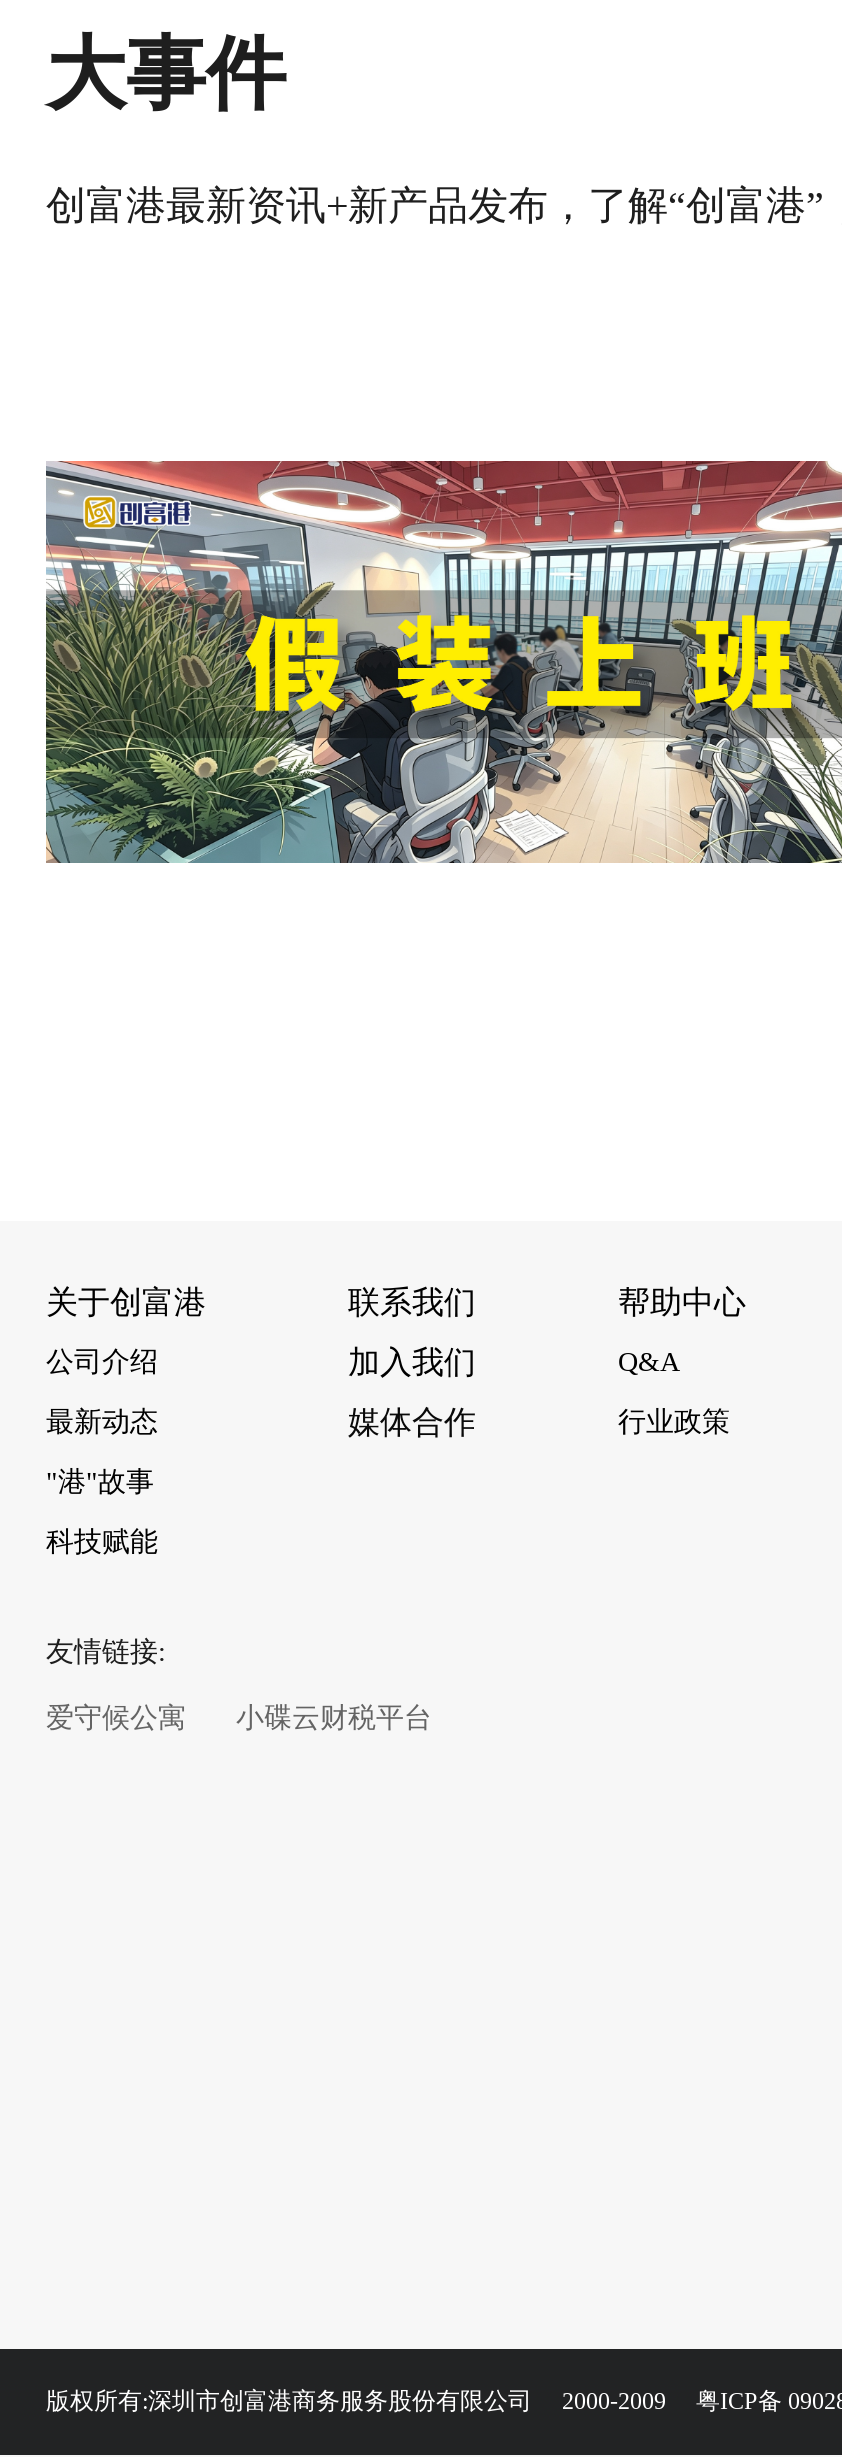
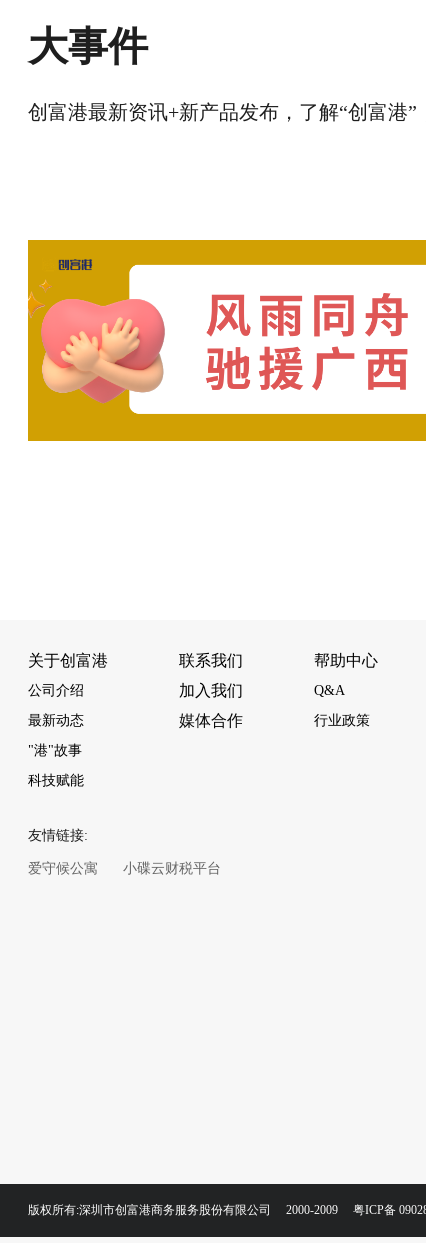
[44,459,836,865] [image] -> [27,239,423,442] [image]

